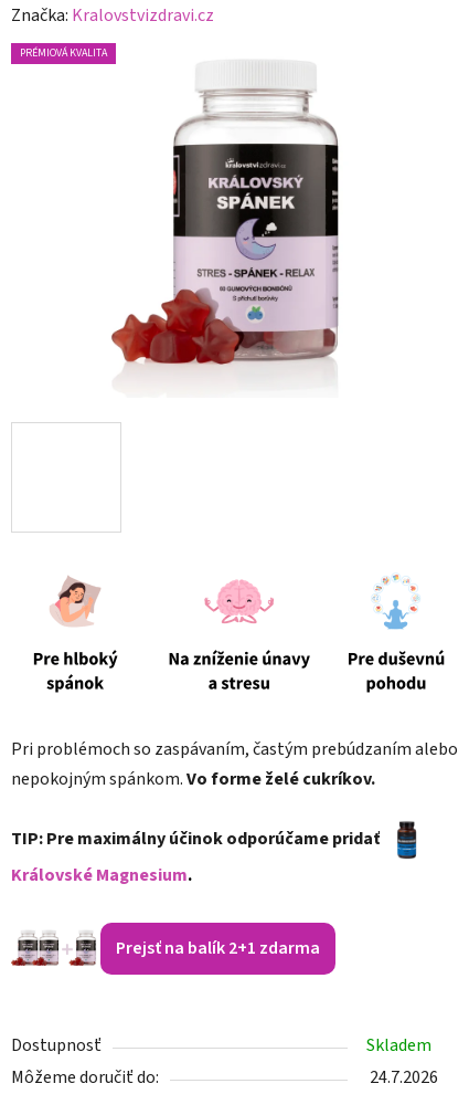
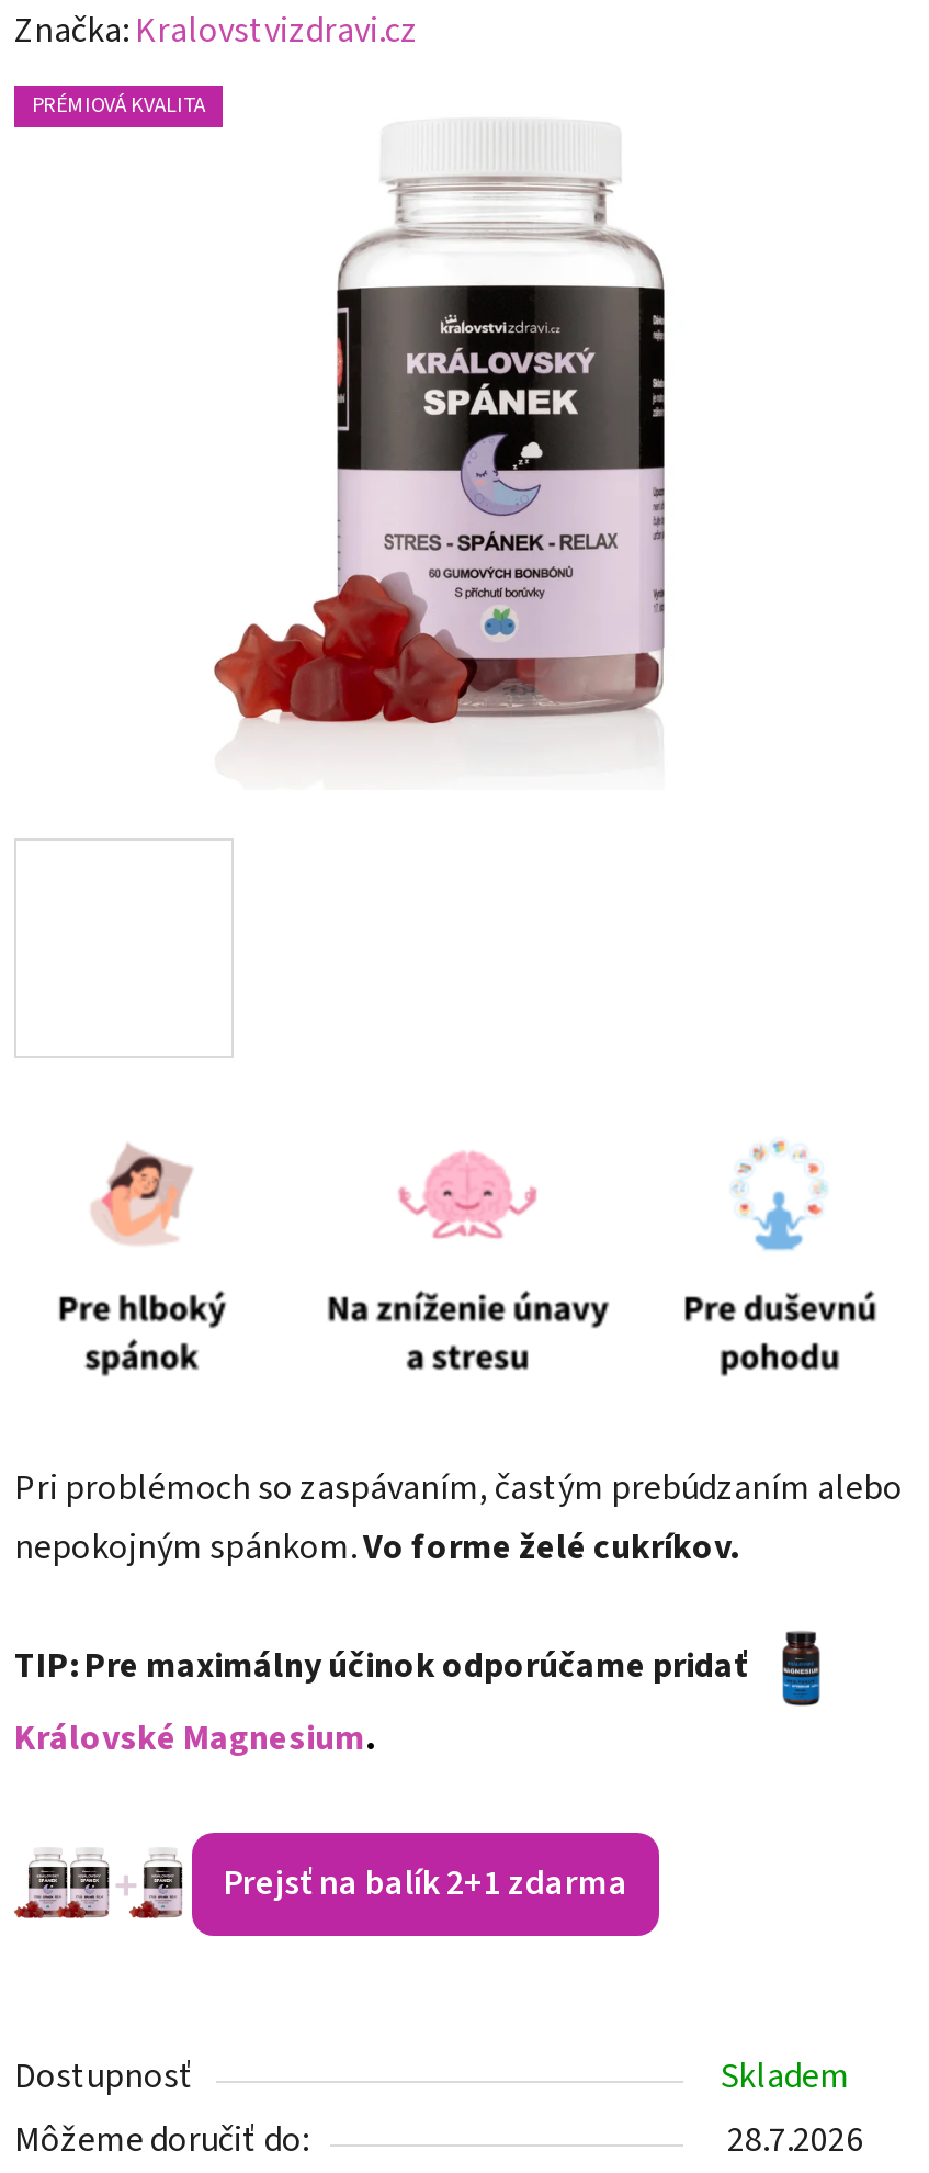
[370,1065,438,1089] 24.7.2026 -> [727,2115,863,2164] 28.7.2026

